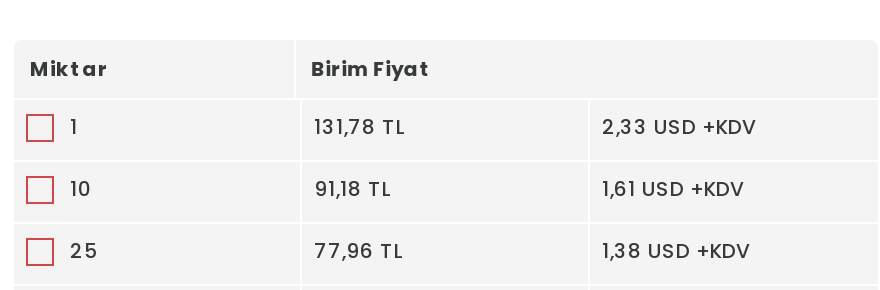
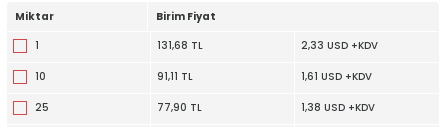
[314,113,406,143] 131,78 TL -> [157,38,203,53] 131,68 TL
[314,175,392,205] 91,18 TL -> [157,69,193,84] 91,11 TL
[314,237,404,267] 77,96 TL -> [157,100,202,115] 77,90 TL

